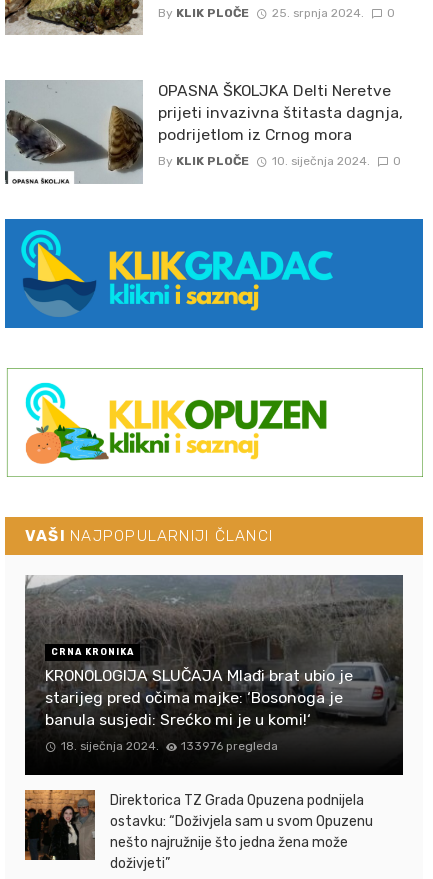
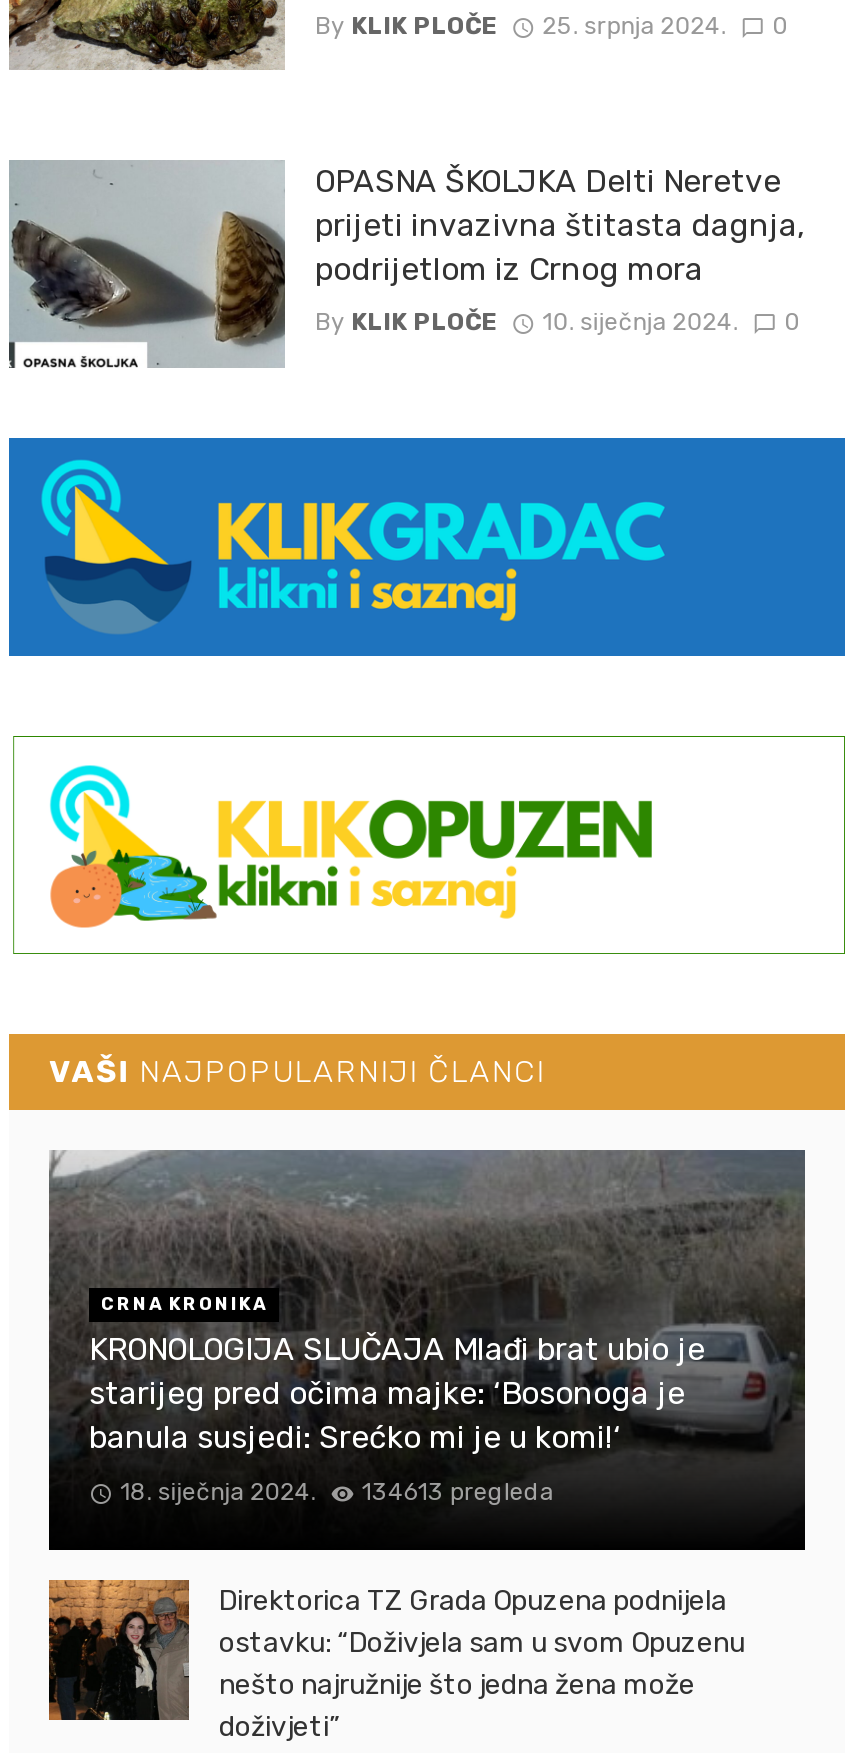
[61,739,278,753] 18. siječnja 2024. 133976 pregleda -> [120,1478,554,1506] 18. siječnja 2024. 134613 pregleda

